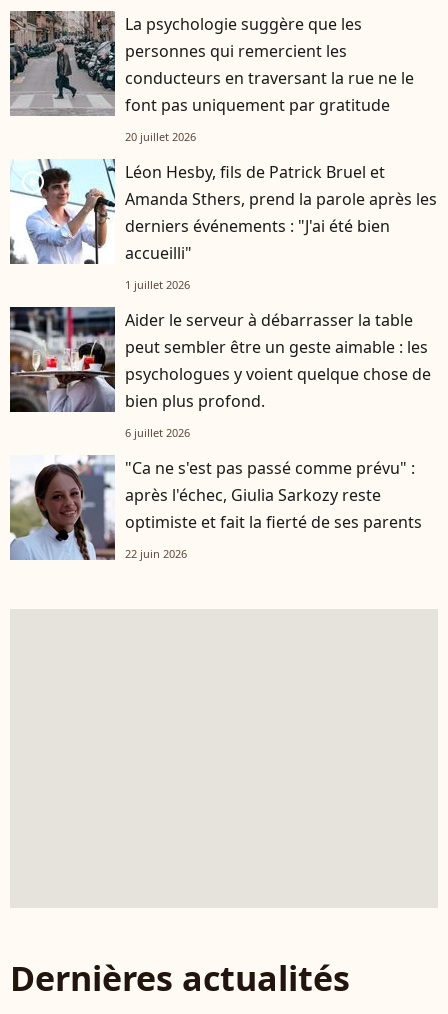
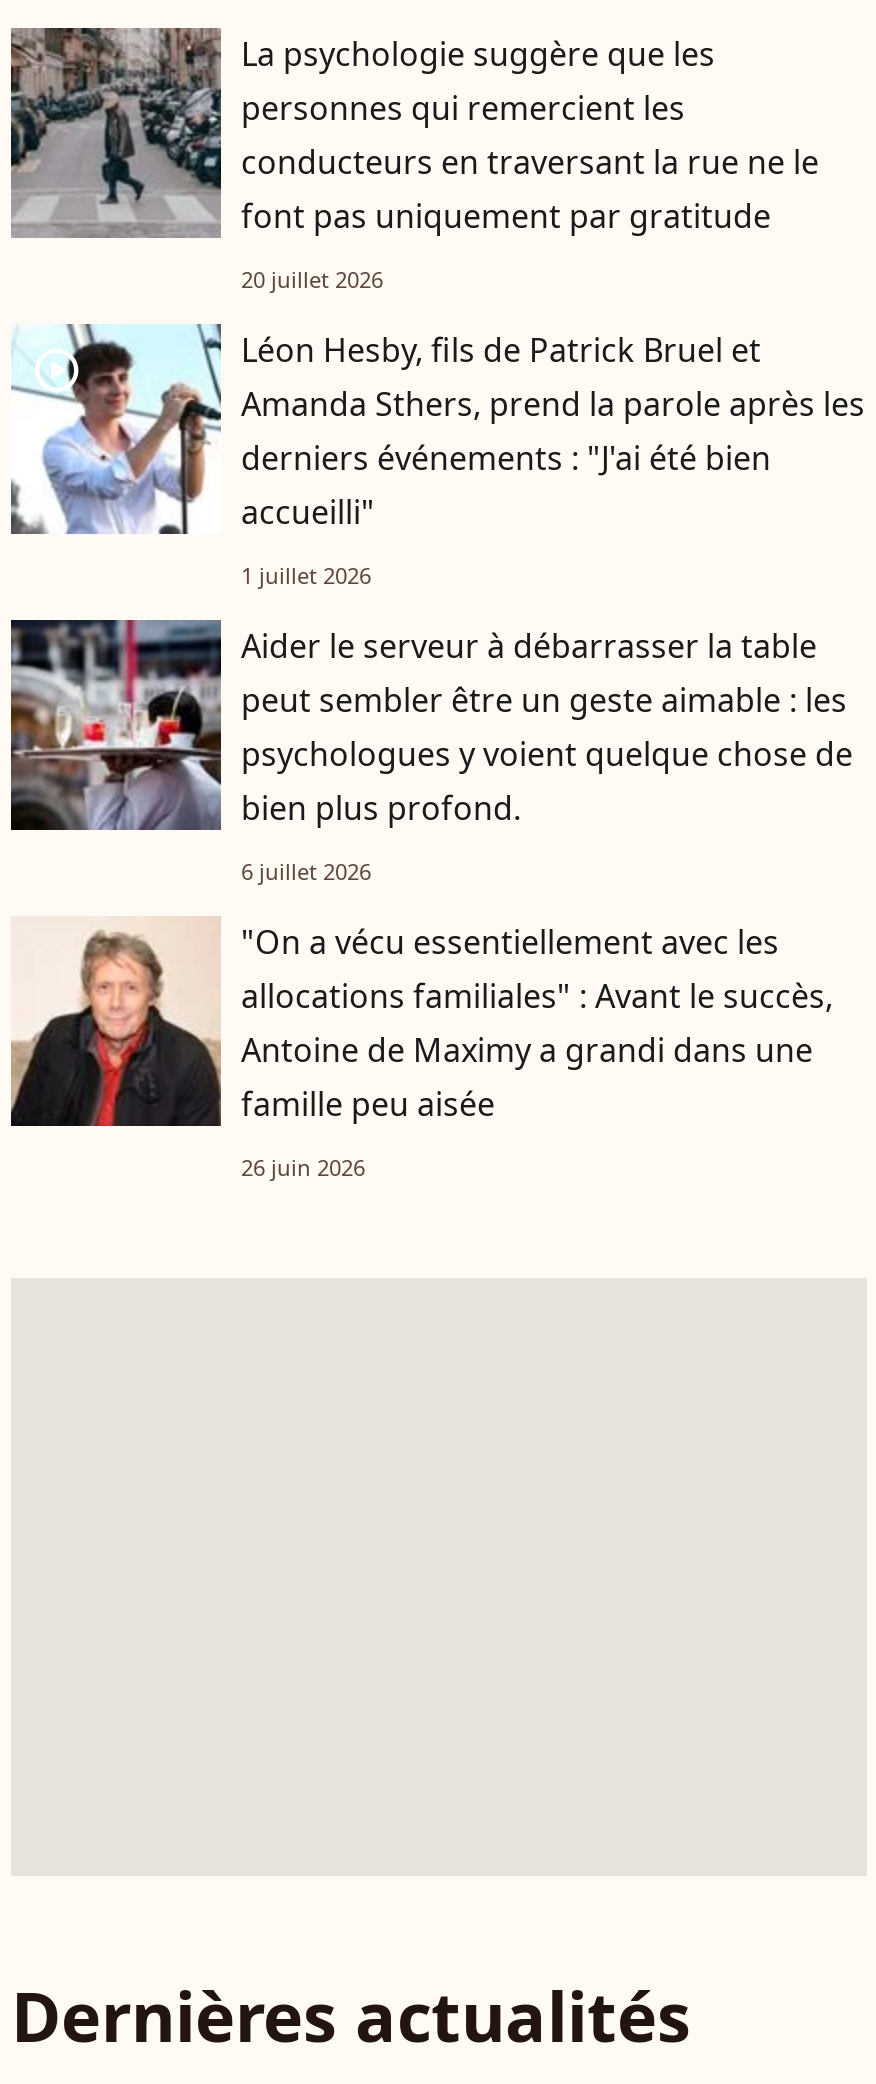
[9,455,422,560] [image] | "Ca ne s'est pas passé comme prévu" : | après l'échec, Giulia Sarkozy reste | optimiste et fait la fierté de ses parents -> [11,918,833,1128] [image] | "On a vécu essentiellement avec les | allocations familiales" : Avant le succès, | Antoine de Maximy a grandi dans une | famille peu aisée
[125,545,187,560] 22 juin 2026 -> [241,1151,365,1181] 26 juin 2026

